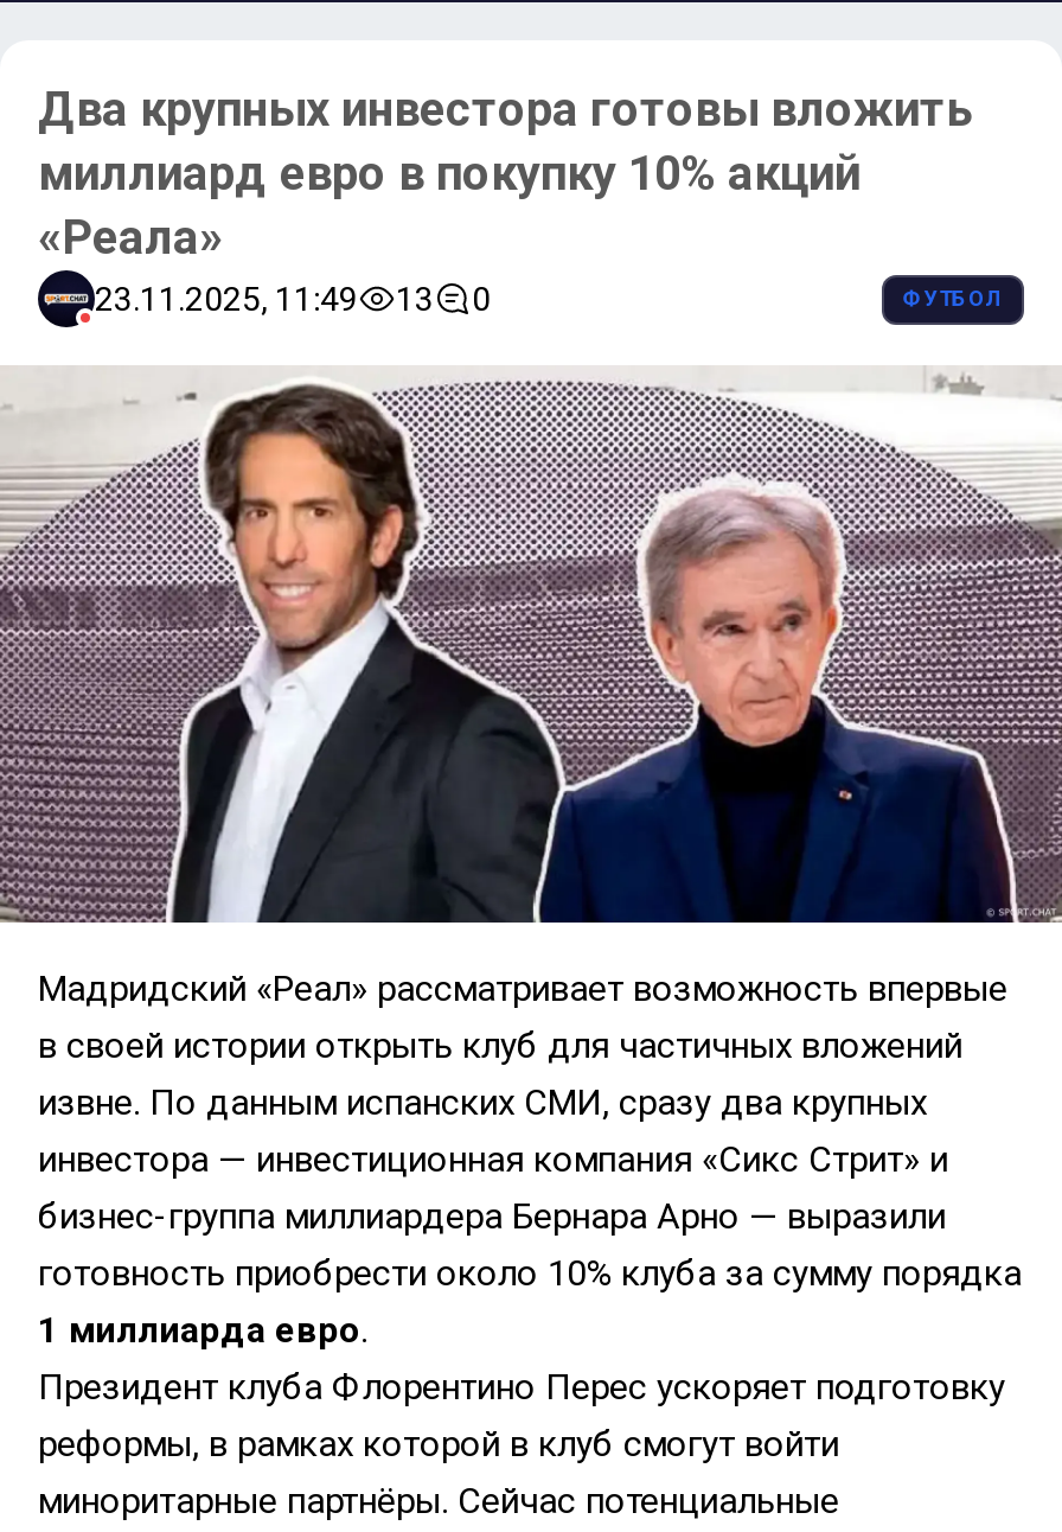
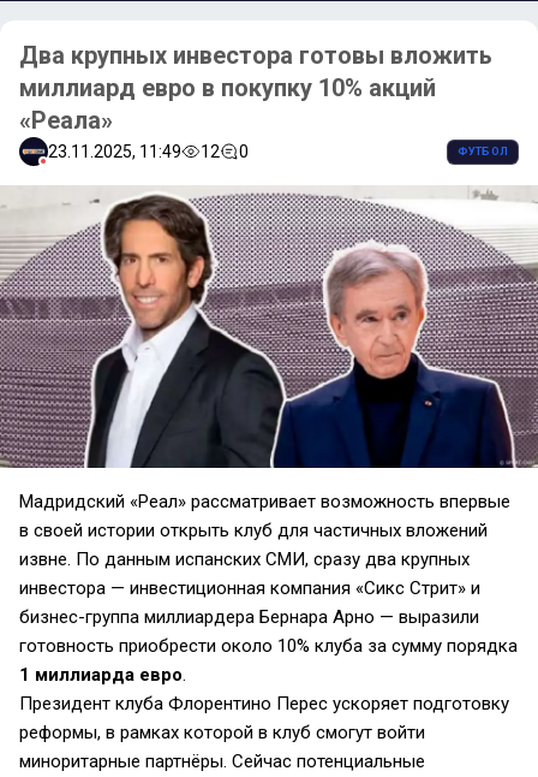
[95,280,491,318] 23.11.2025, 11:49 13 0 -> [48,142,249,161] 23.11.2025, 11:49 12 0

